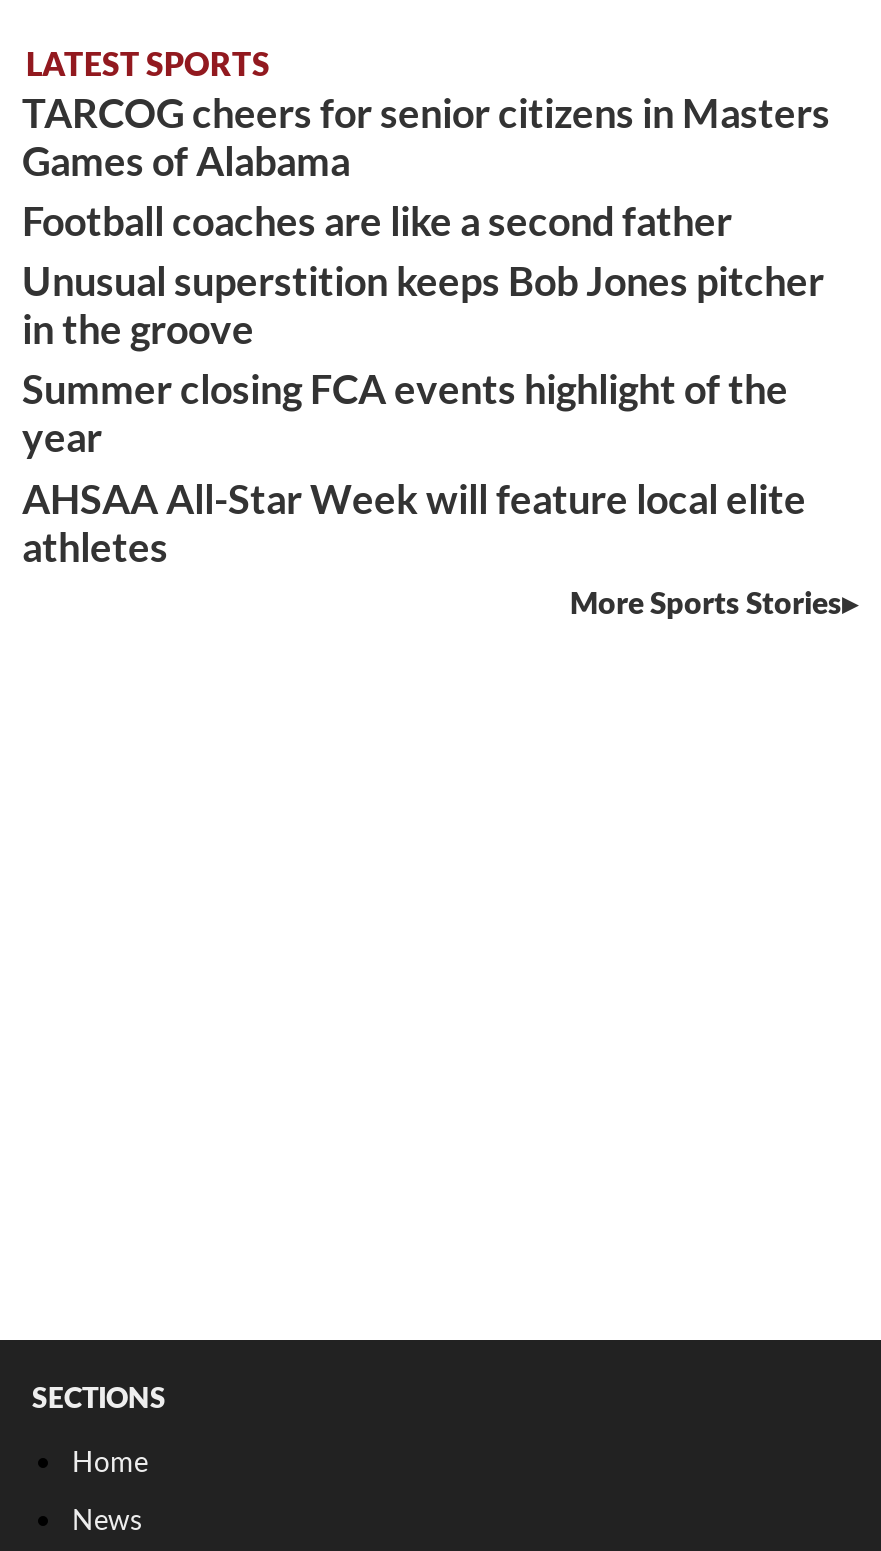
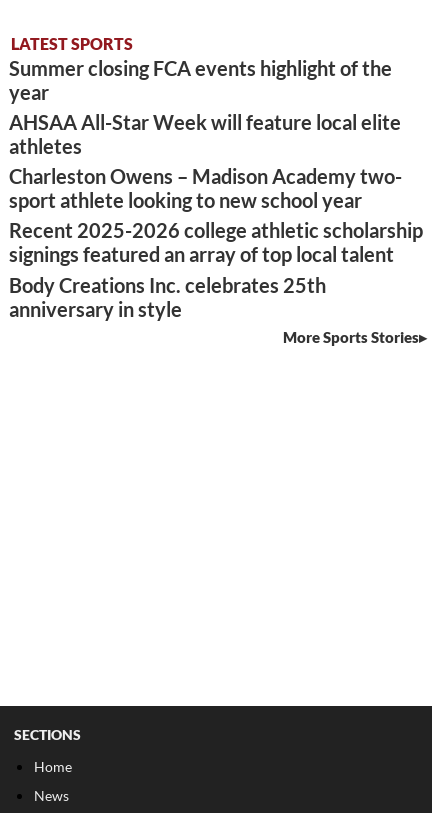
[22,87,830,352] TARCOG cheers for senior citizens in Masters | Games of Alabama | Football coaches are like a second father | Unusual superstition keeps Bob Jones pitcher | in the groove -> none
moved [22,365,806,569] -> [9,56,401,158]: Summer closing FCA events highlight of the | year | AHSAA All-Star Week will feature local elite | athletes
none -> [9,164,423,320] Charleston Owens – Madison Academy two- | sport athlete looking to new school year | Recent 2025-2026 college athletic scholarship | signings featured an array of top local talent | Body Creations Inc. celebrates 25th | anniversary in style

